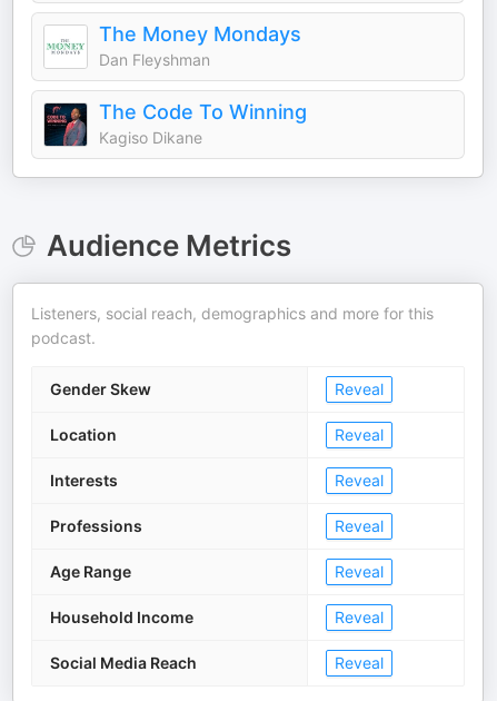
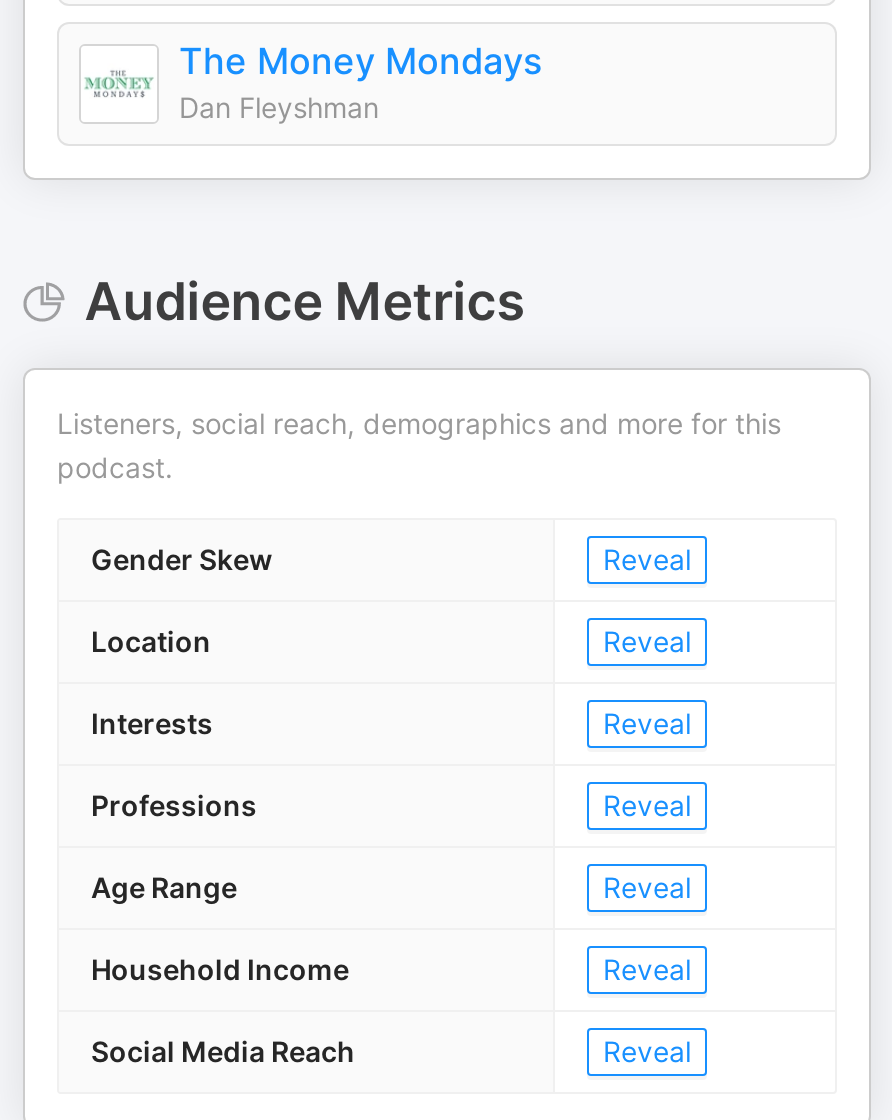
[43,100,307,147] [image] | The Code To Winning | Kagiso Dikane -> none

